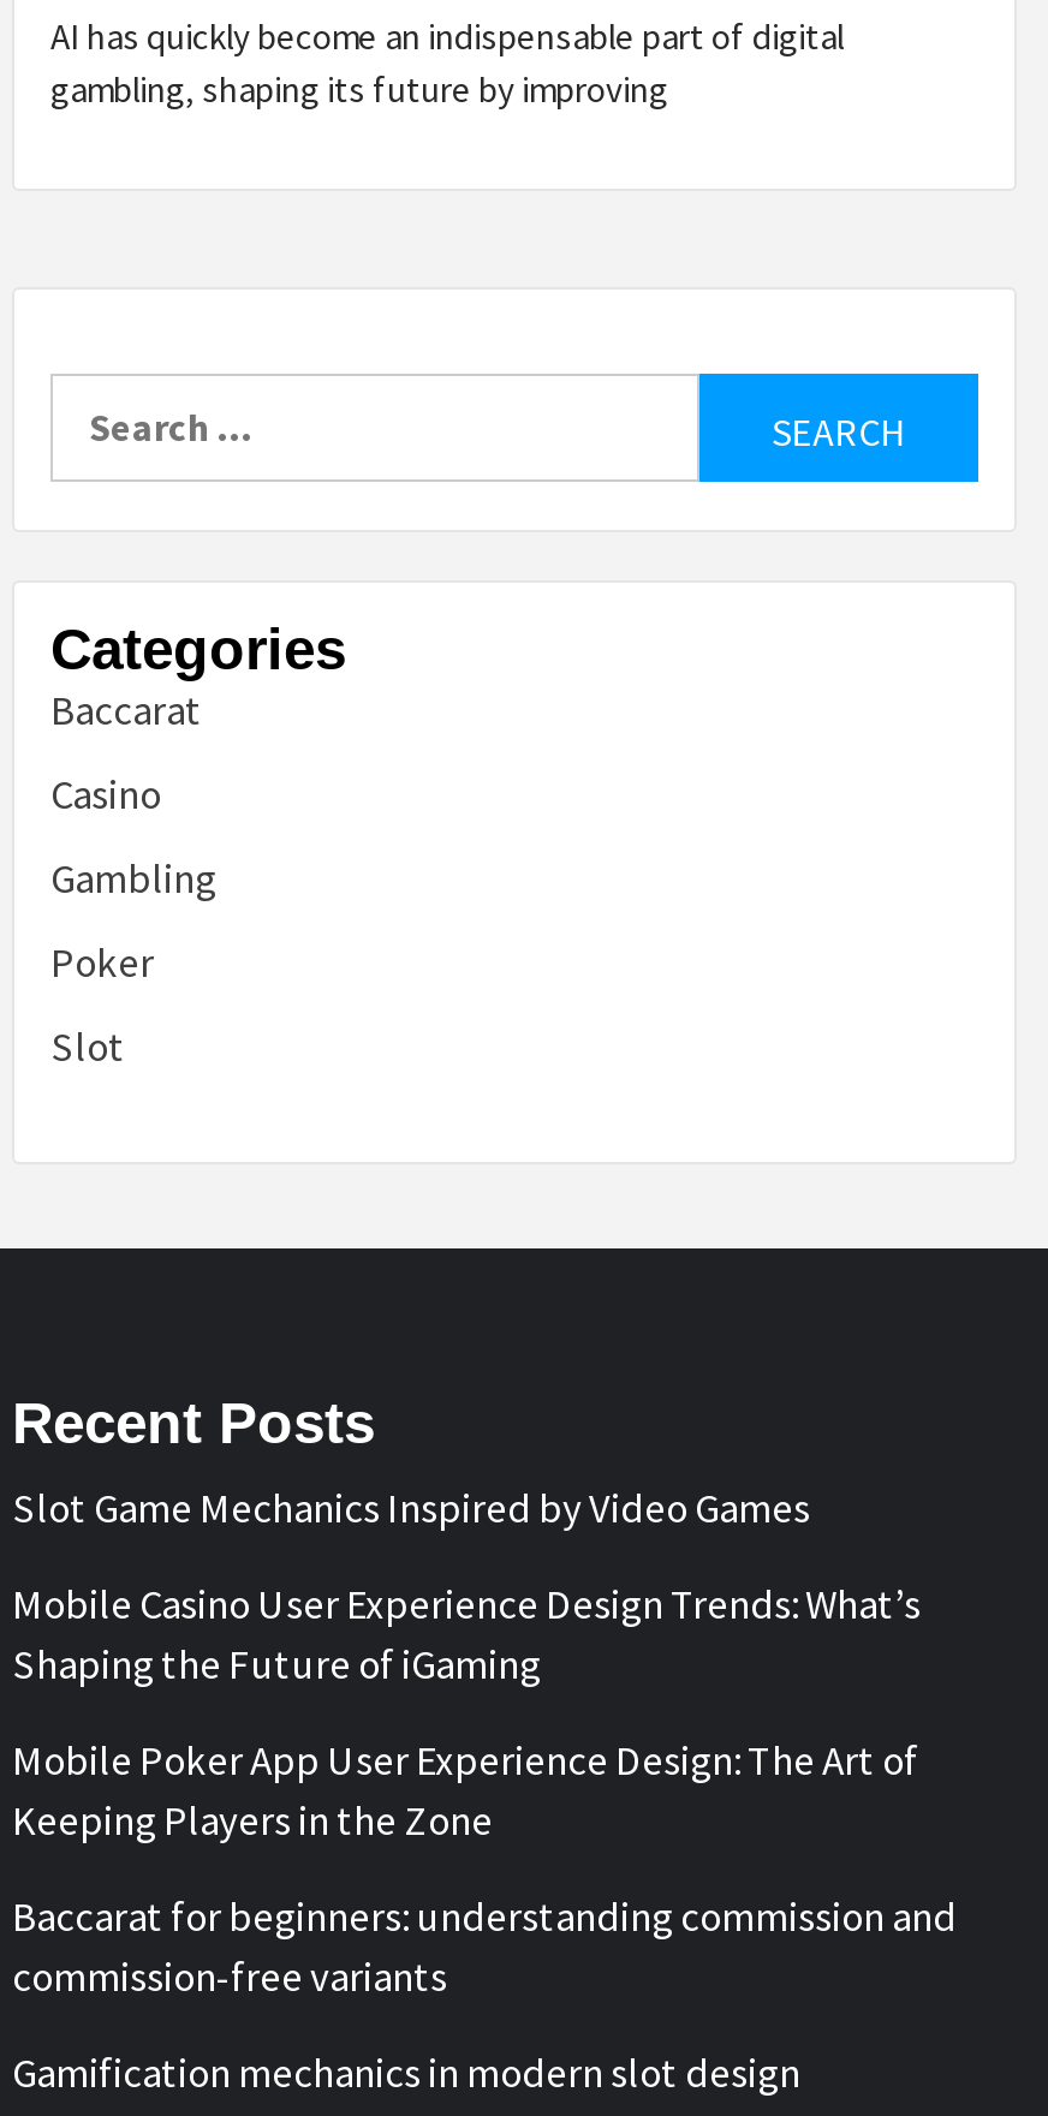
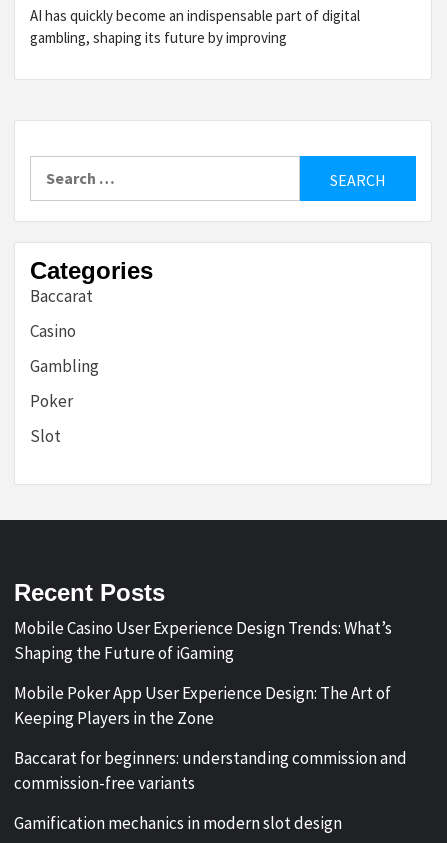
[12,1482,810,1534] Slot Game Mechanics Inspired by Video Games -> none

